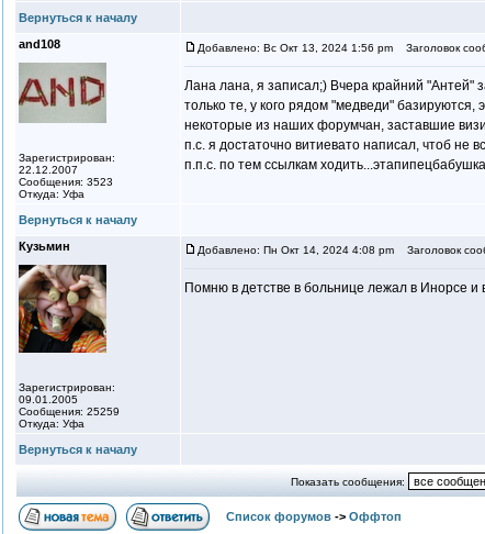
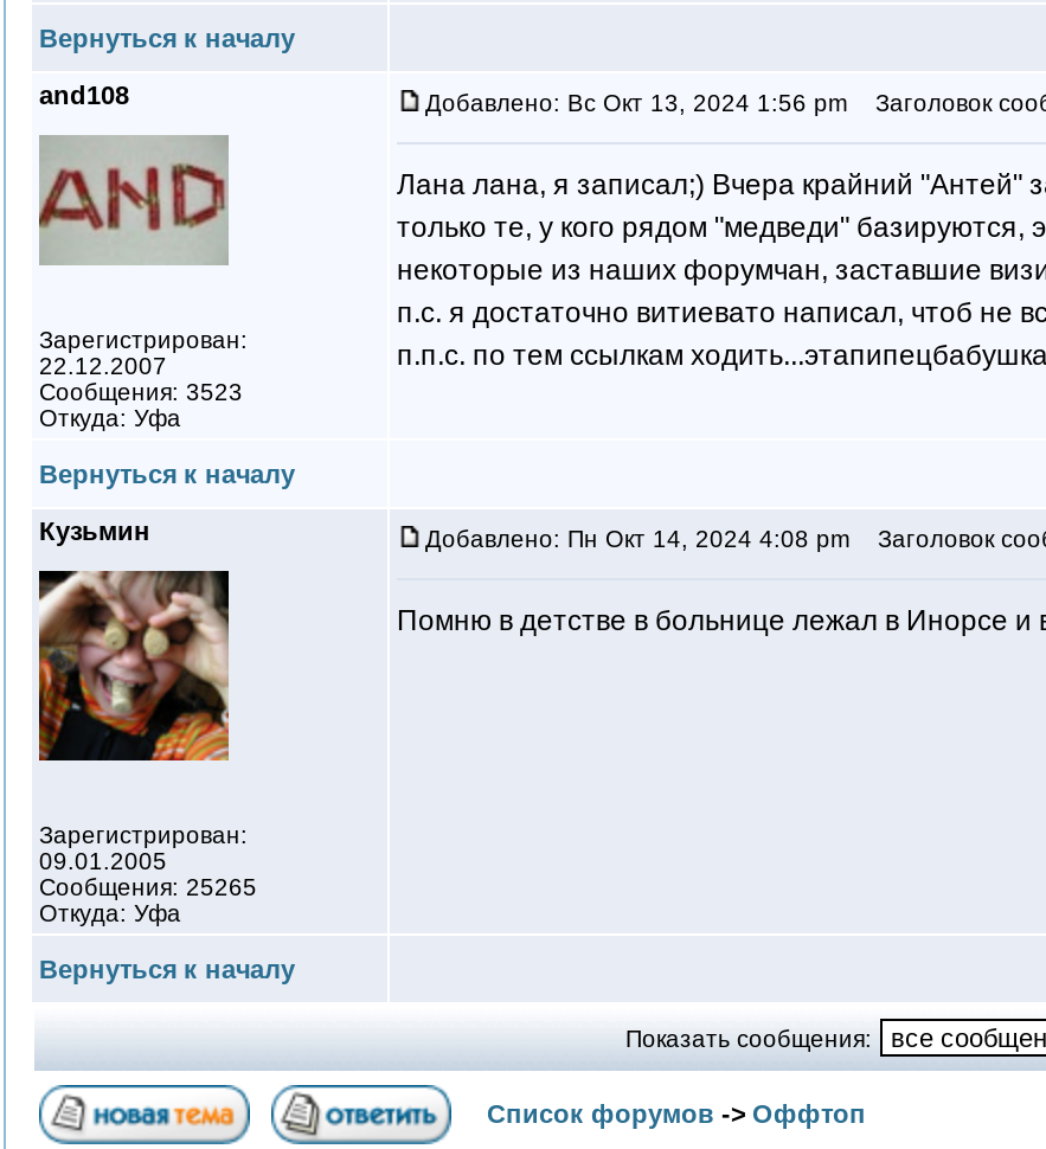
[19,405,120,418] Сообщения: 25259 -> [39,874,257,900] Сообщения: 25265

